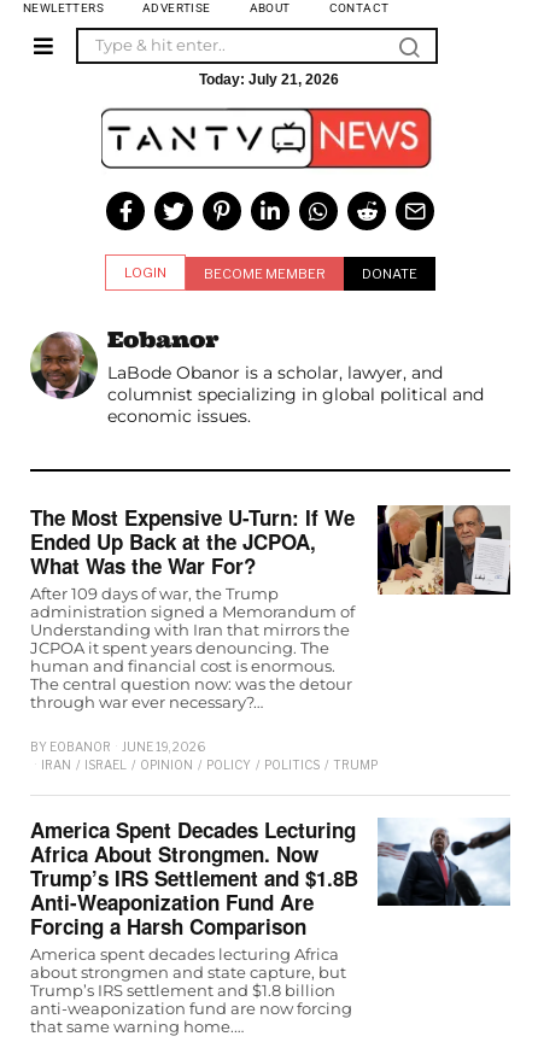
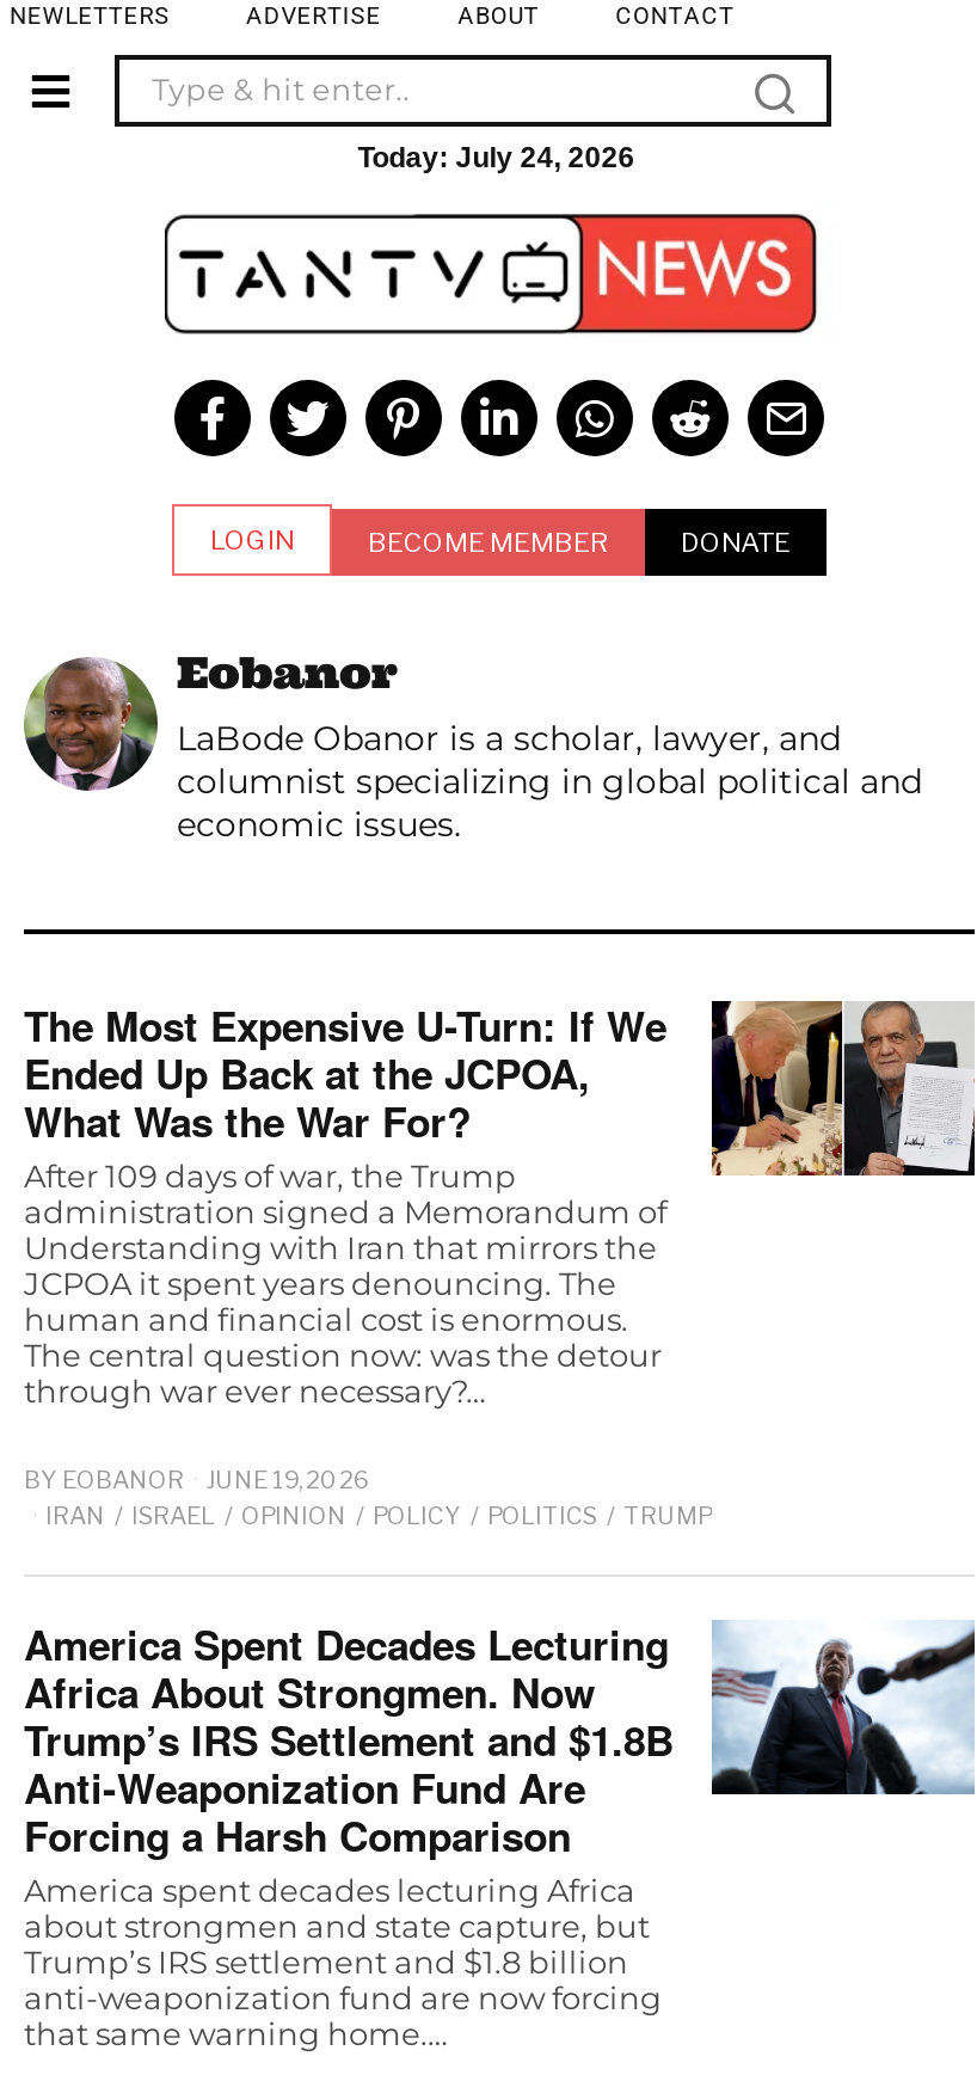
[199,71,339,88] Today: July 21, 2026 -> [358,141,635,174] Today: July 24, 2026

